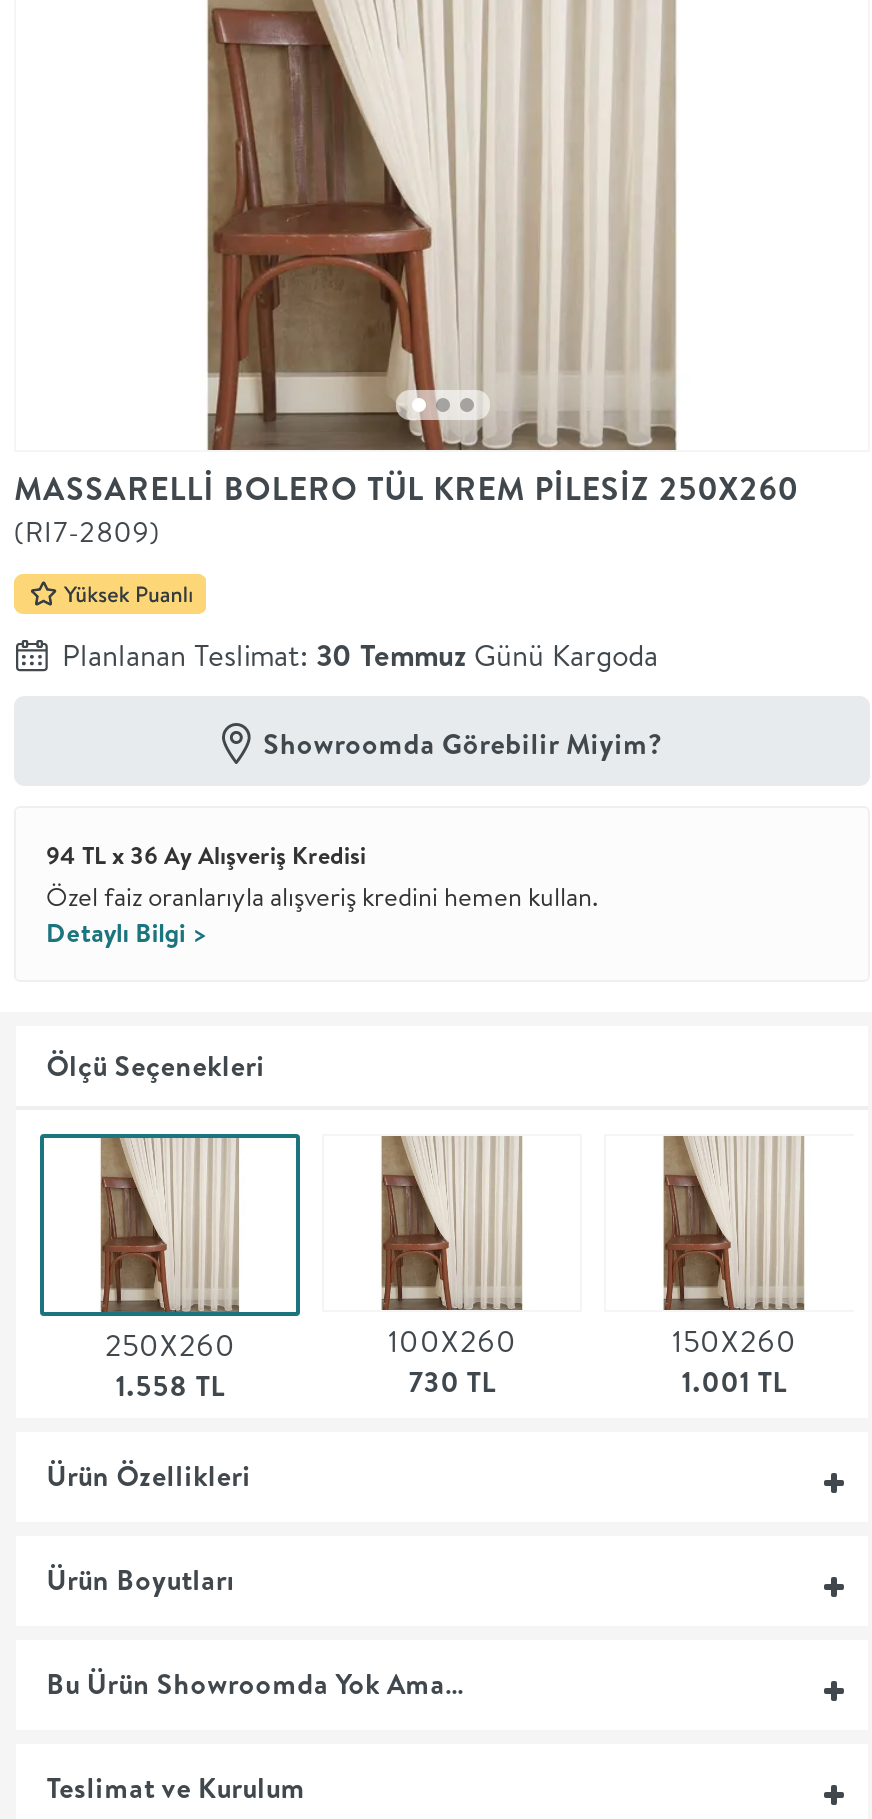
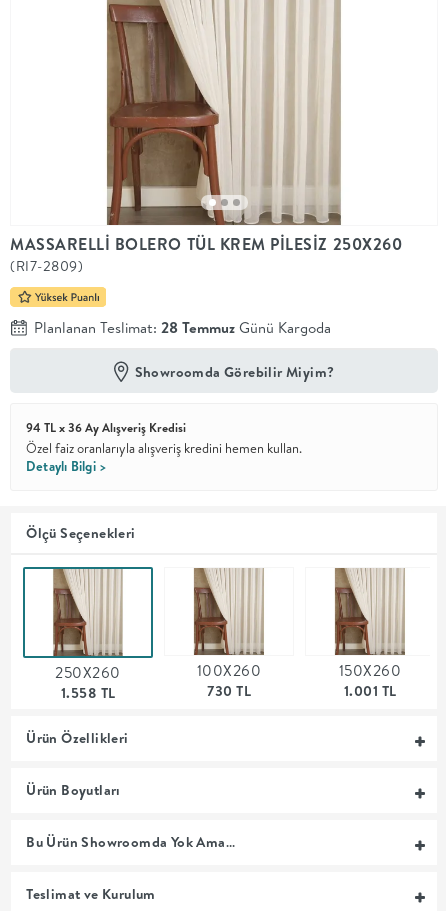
[62,634,658,676] Planlanan Teslimat: 30 Temmuz Günü Kargoda -> [34,317,331,338] Planlanan Teslimat: 28 Temmuz Günü Kargoda

